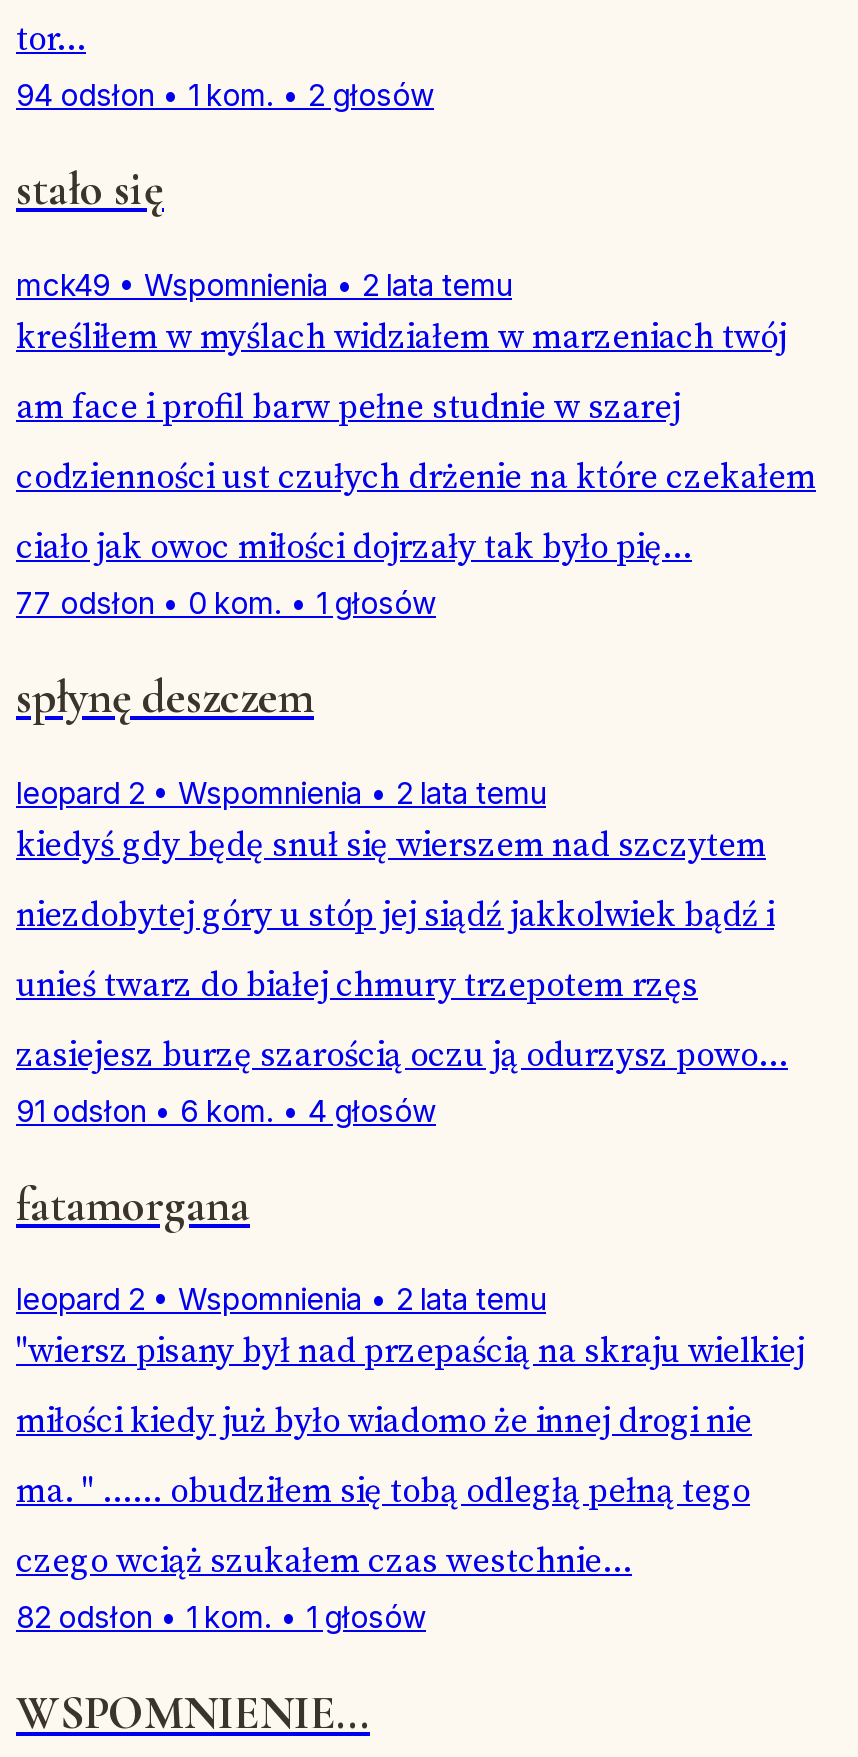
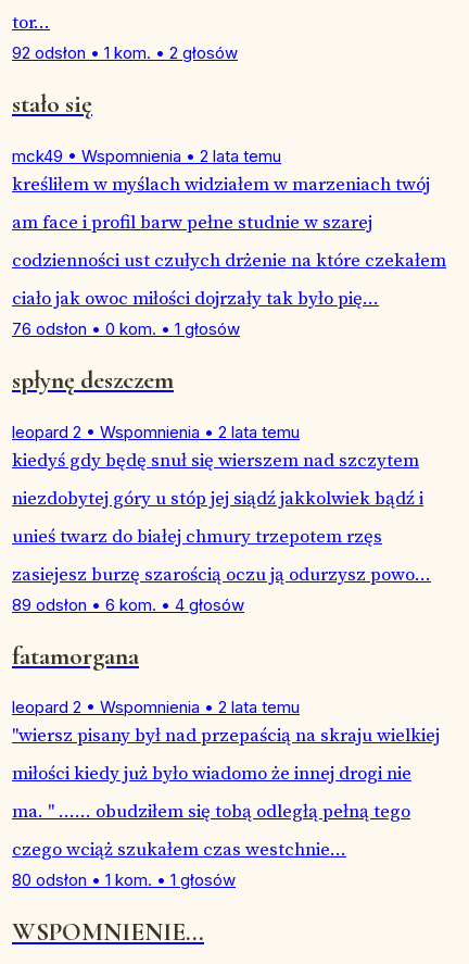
[16,76,434,114] 94 odsłon • 1 kom. • 2 głosów -> [12,42,238,63] 92 odsłon • 1 kom. • 2 głosów
[16,584,436,622] 77 odsłon • 0 kom. • 1 głosów -> [12,318,240,339] 76 odsłon • 0 kom. • 1 głosów
[16,1091,436,1129] 91 odsłon • 6 kom. • 4 głosów -> [12,594,244,615] 89 odsłon • 6 kom. • 4 głosów
[16,1599,426,1637] 82 odsłon • 1 kom. • 1 głosów -> [12,870,236,891] 80 odsłon • 1 kom. • 1 głosów

